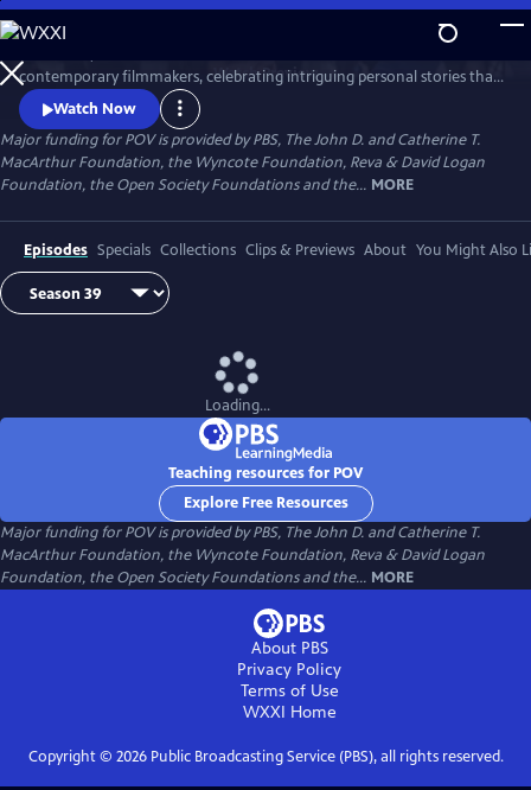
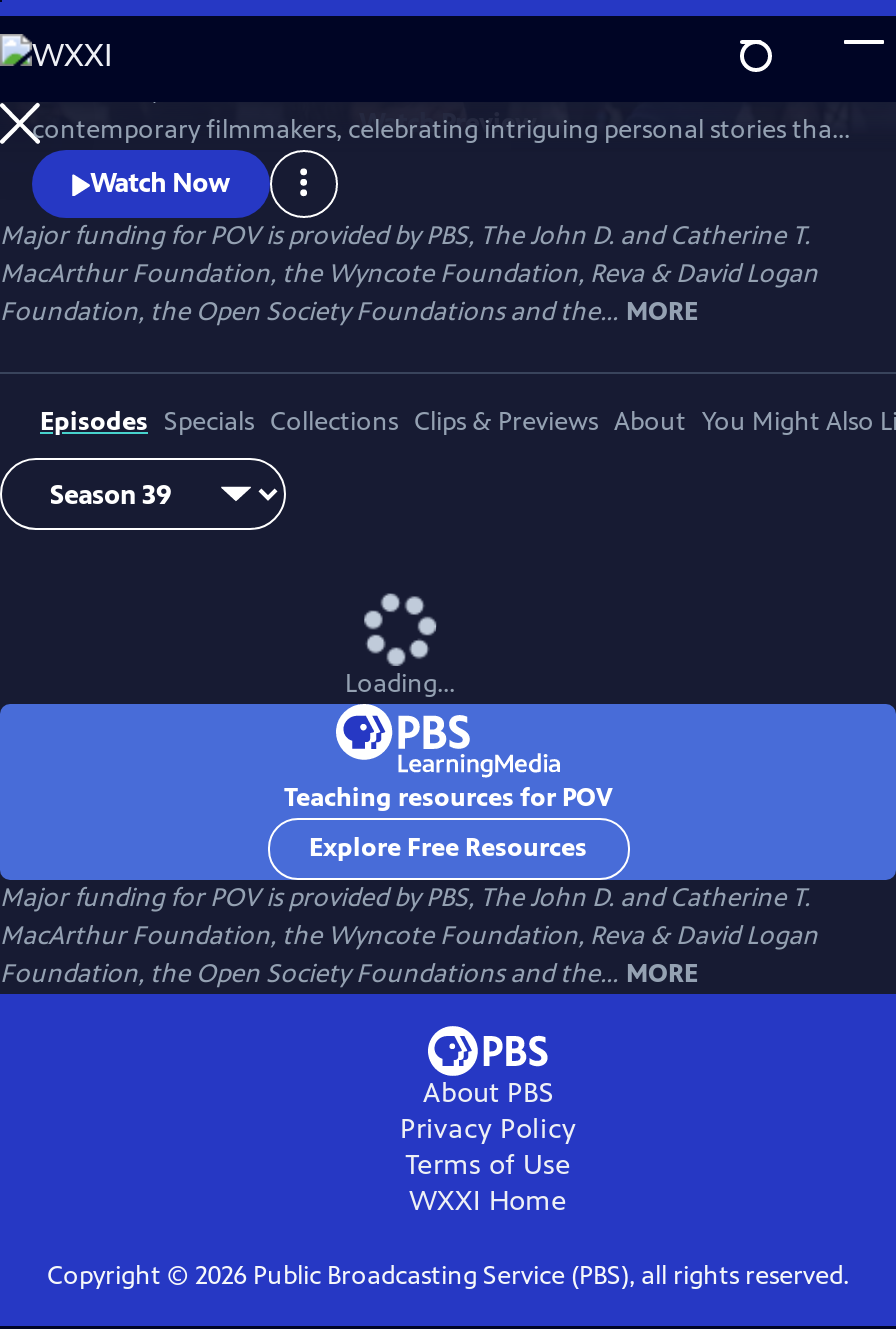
[215,350,258,394] [image] -> [362,592,438,664] [image]

